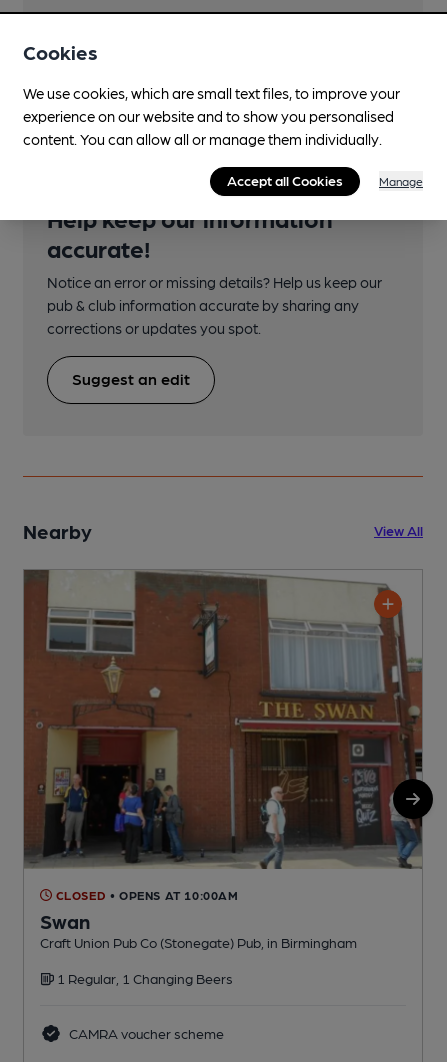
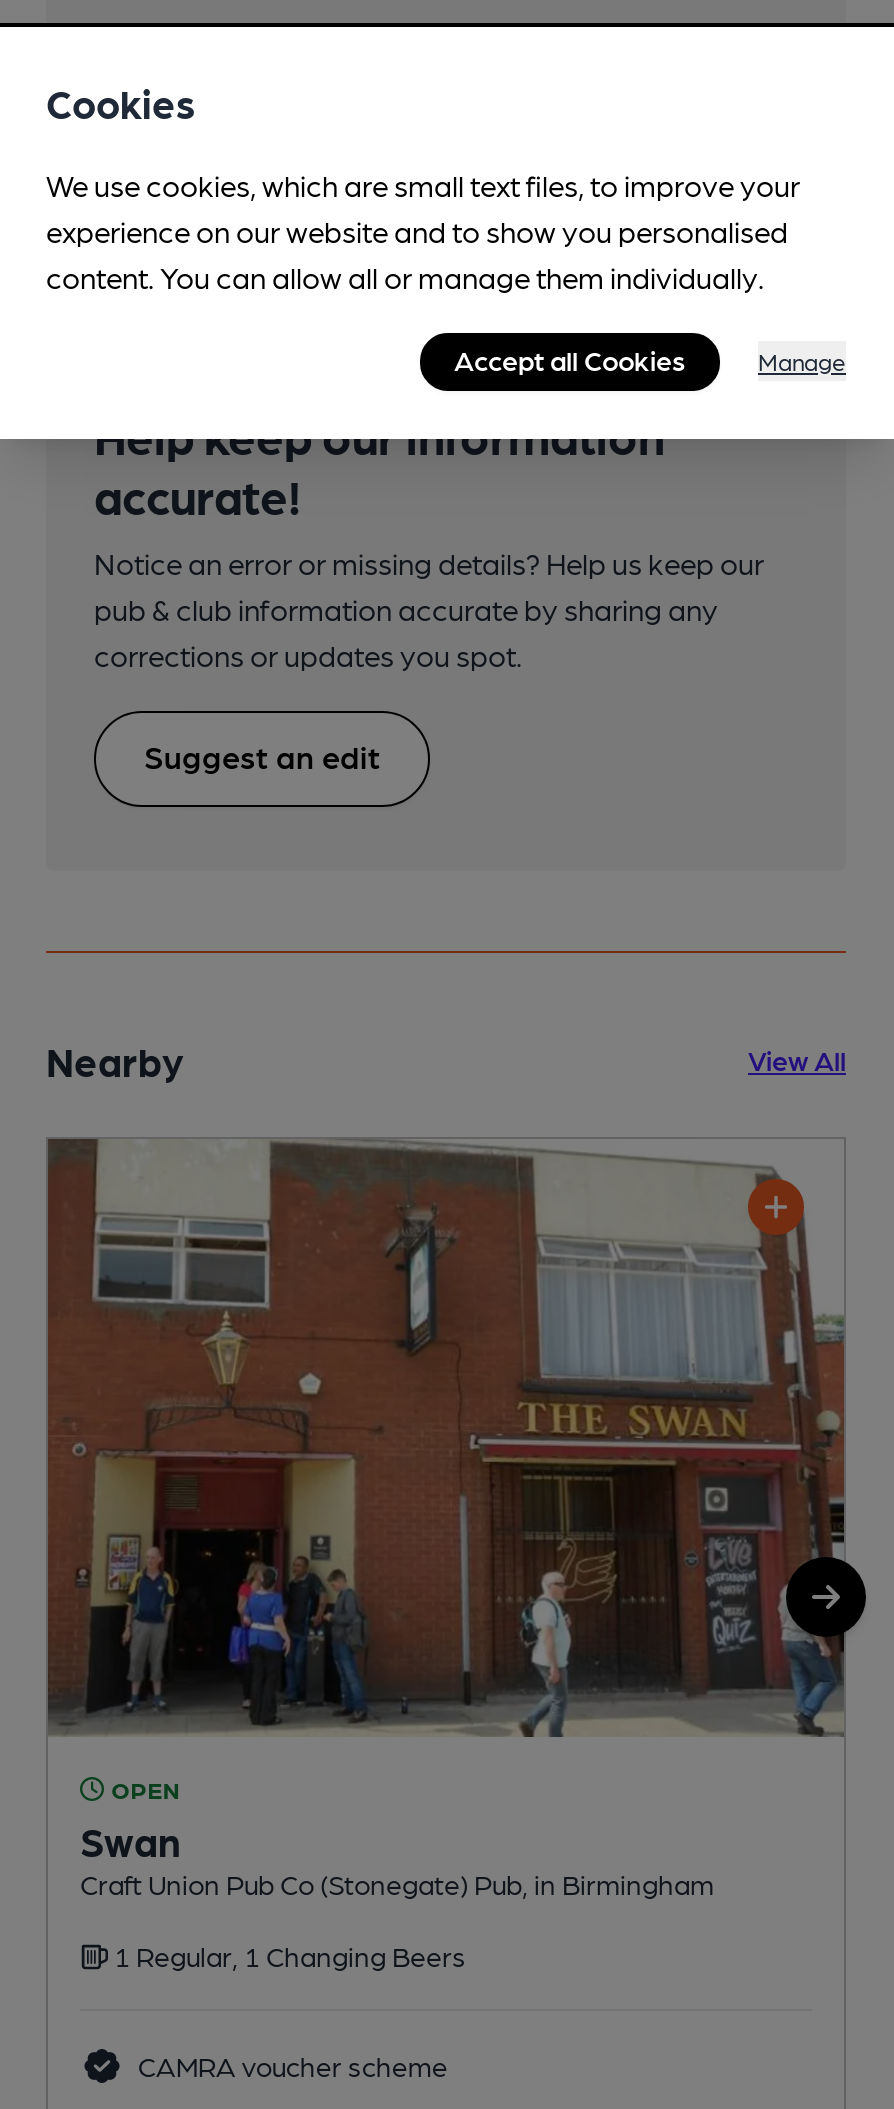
[52,888,239,902] CLOSED • OPENS AT 10:00AM -> [104,1775,180,1803] OPEN

